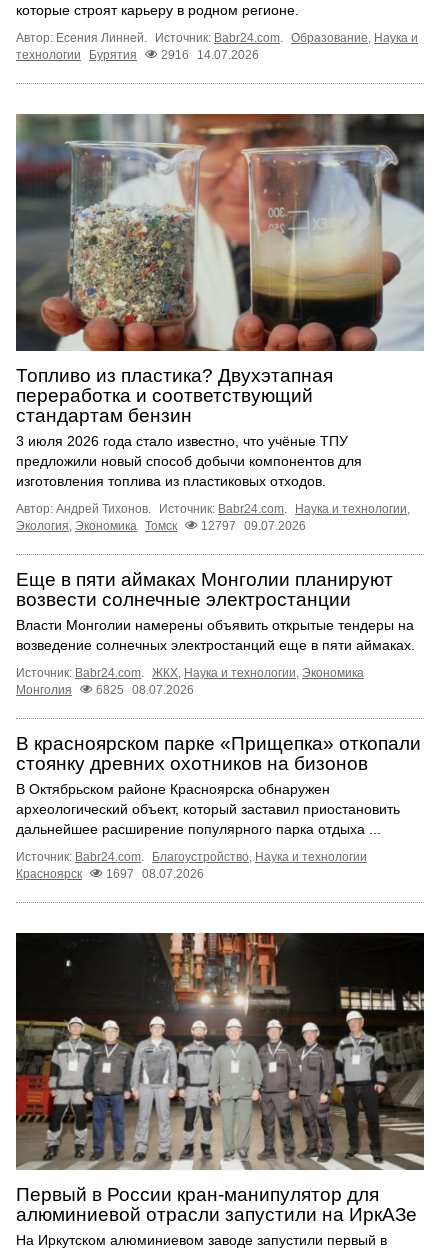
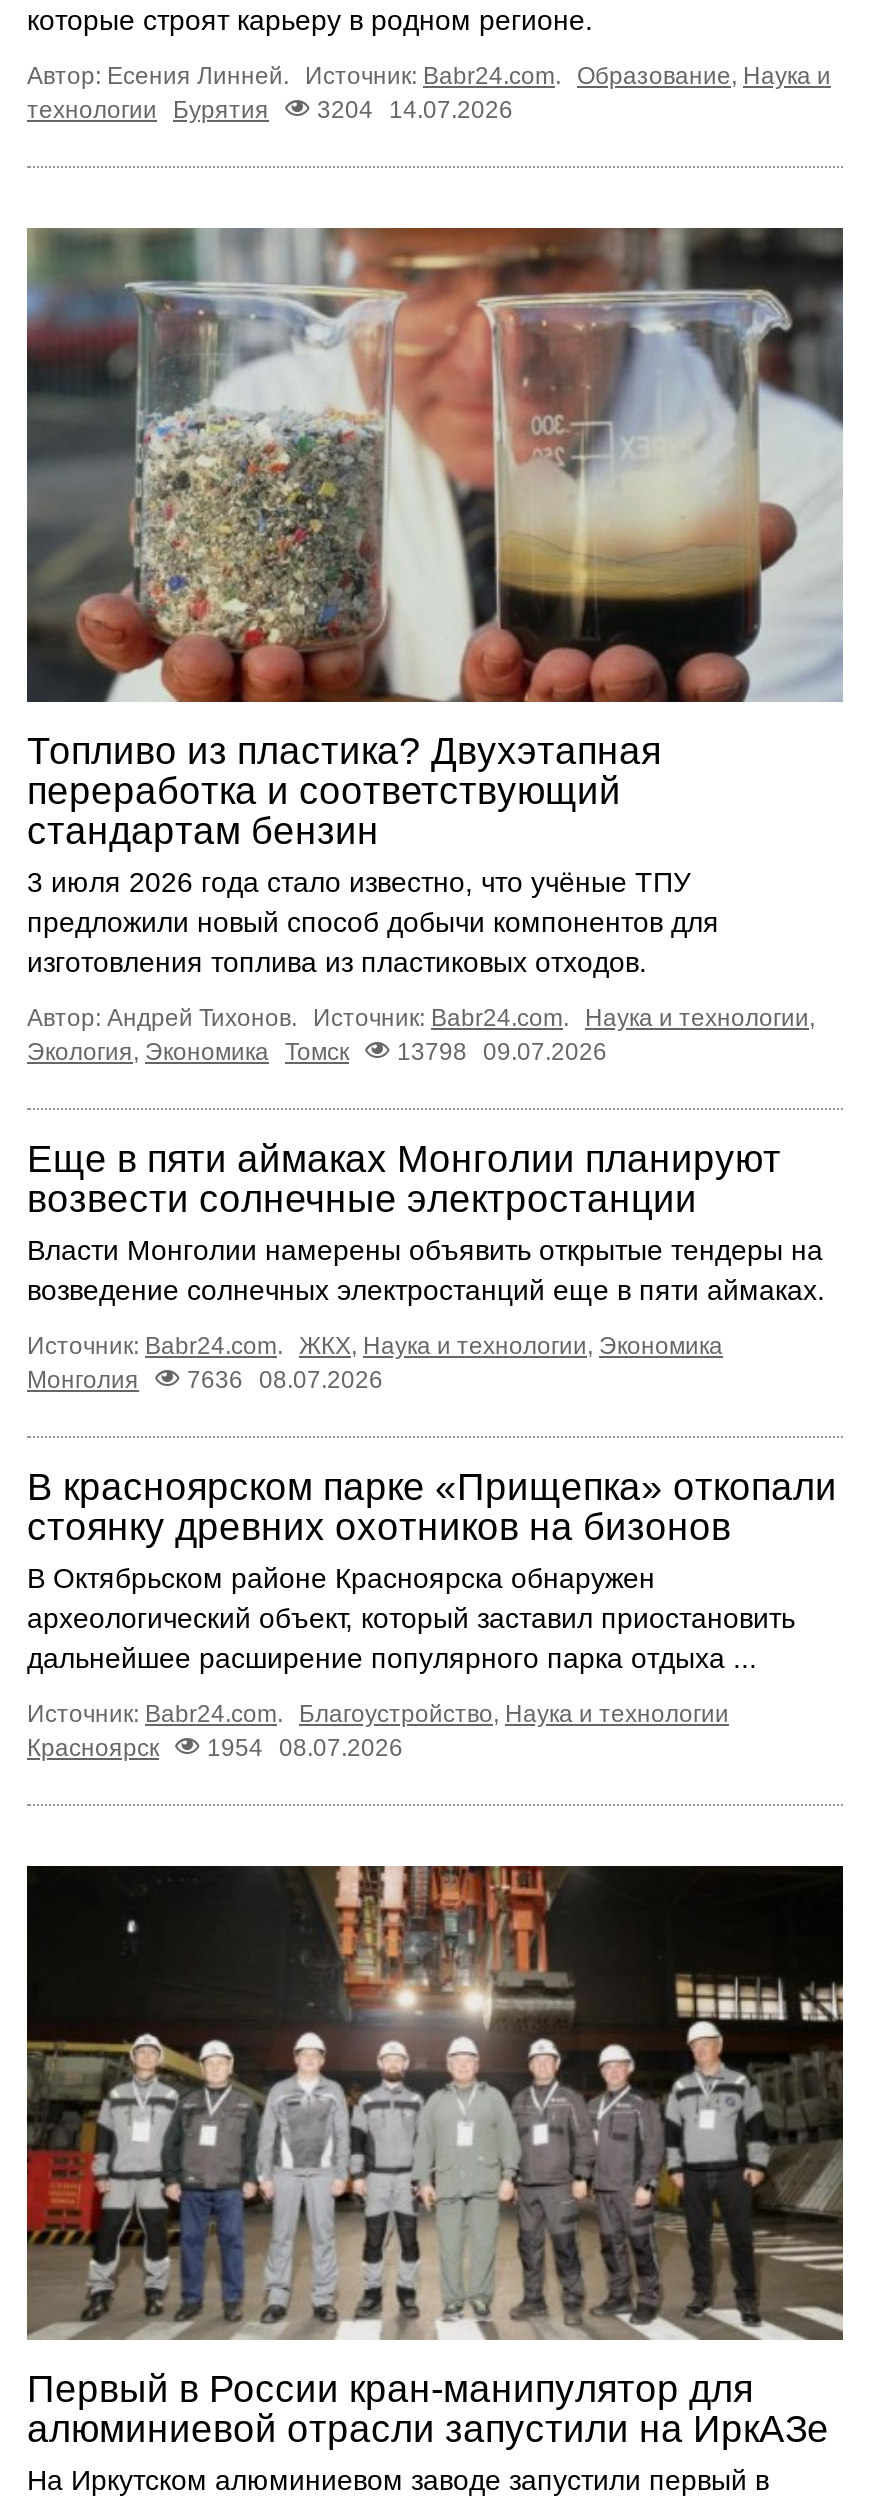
[16,48,259,62] технологии Бурятия 2916 14.07.2026 -> [27,96,513,124] технологии Бурятия 3204 14.07.2026
[16,519,306,533] Экология, Экономика Томск 12797 09.07.2026 -> [27,1038,607,1066] Экология, Экономика Томск 13798 09.07.2026
[16,683,194,697] Монголия 6825 08.07.2026 -> [27,1366,383,1394] Монголия 7636 08.07.2026
[16,867,204,881] Красноярск 1697 08.07.2026 -> [27,1734,403,1762] Красноярск 1954 08.07.2026

